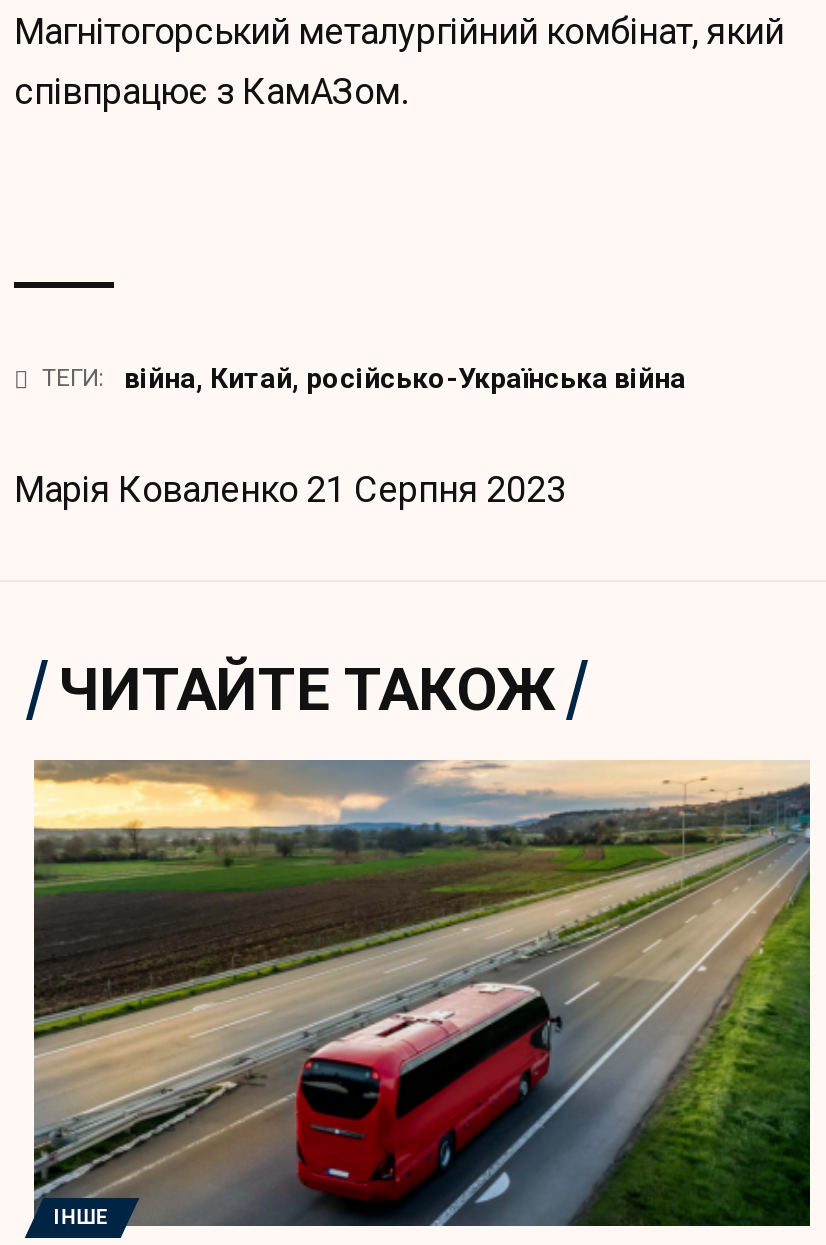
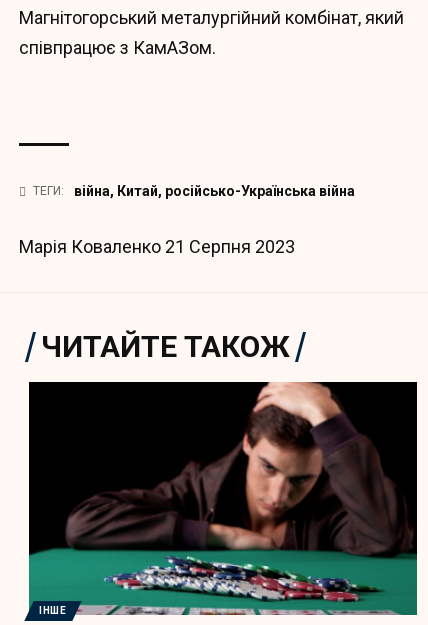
[32,760,812,1228] [image] -> [28,381,418,616] [image]

